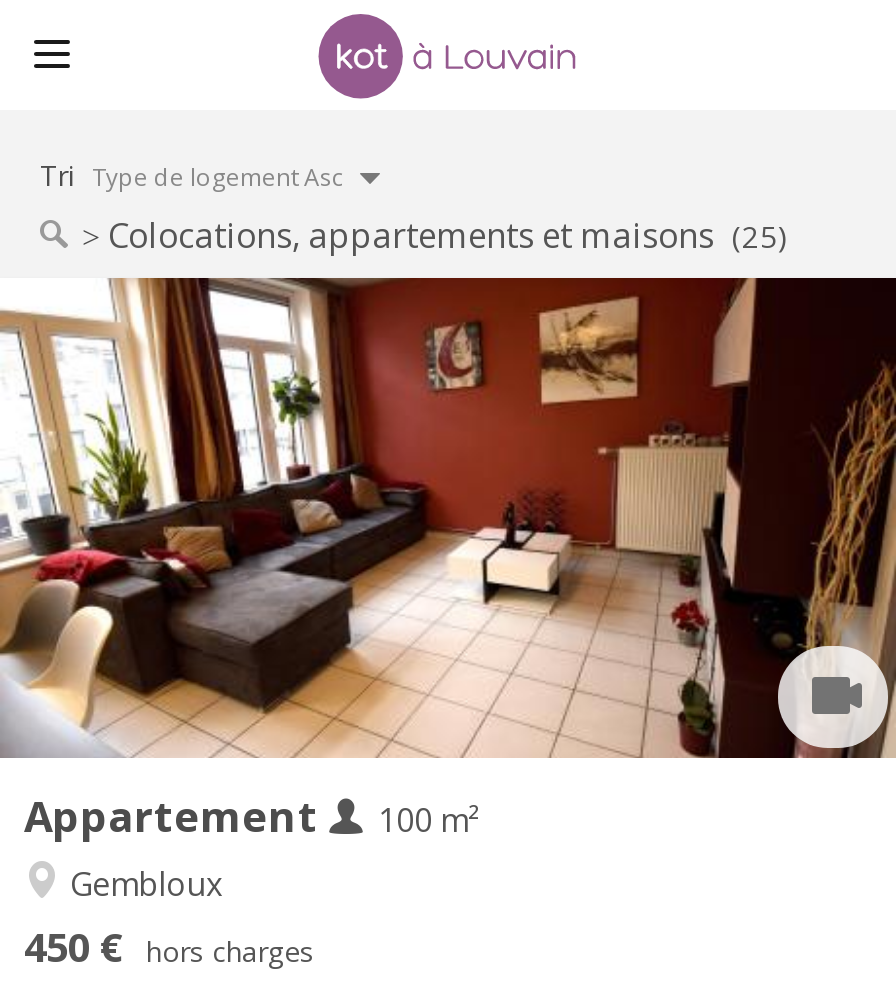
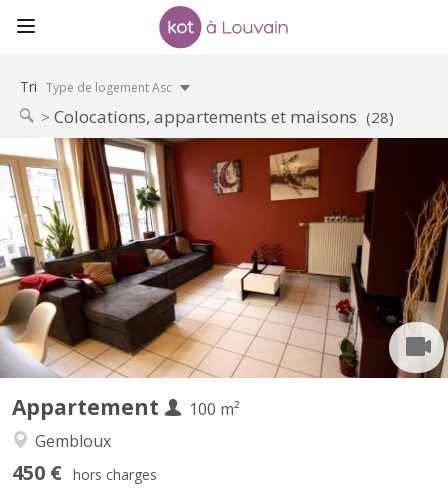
[108,212,788,258] Colocations, appartements et maisons (25) -> [54,105,394,128] Colocations, appartements et maisons (28)

